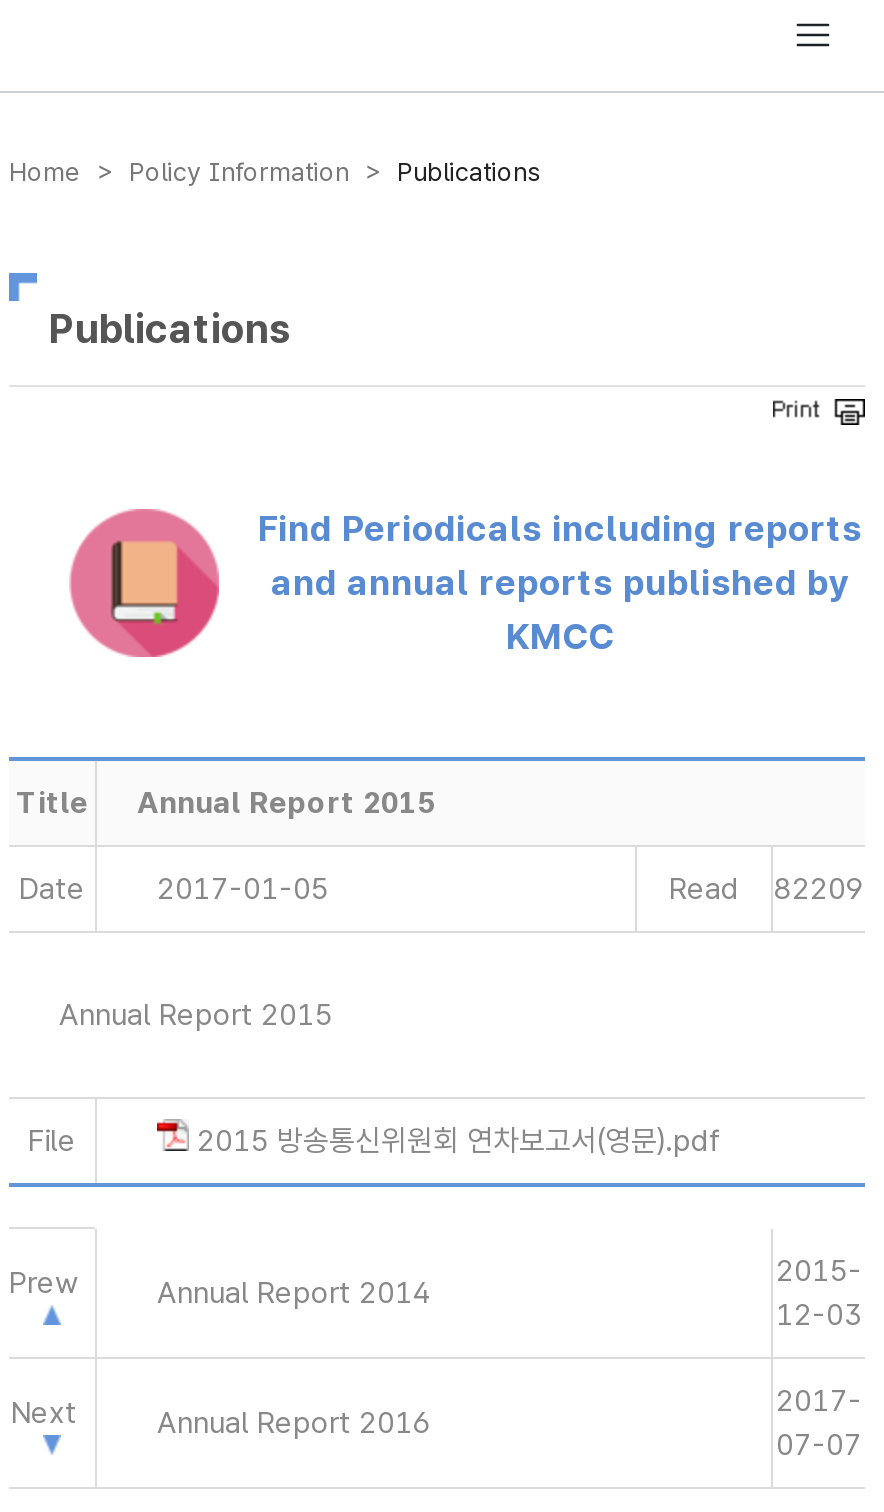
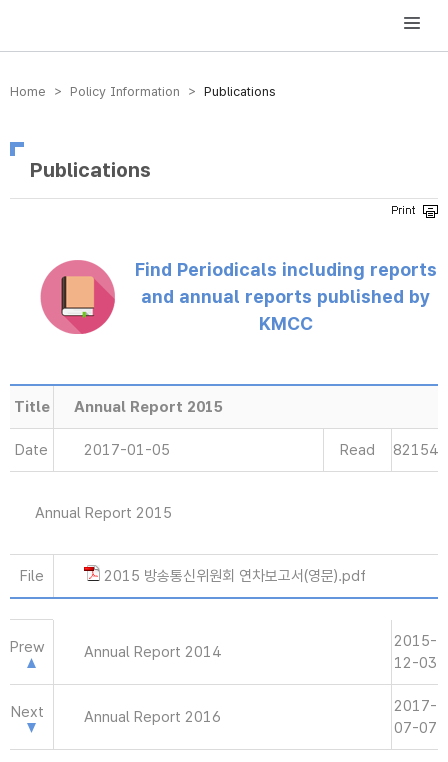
[669,871,864,907] Read 82209 -> [340,441,437,459] Read 82154

